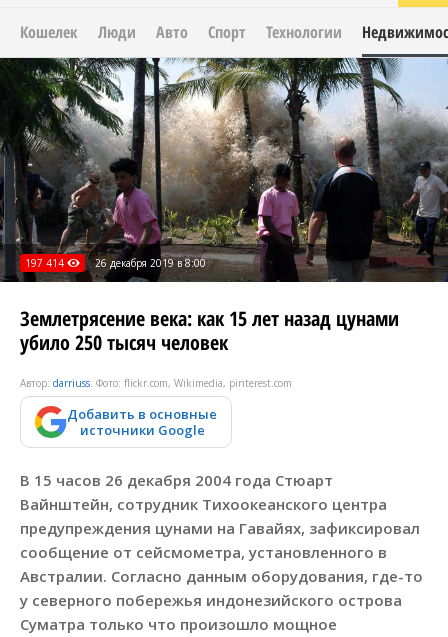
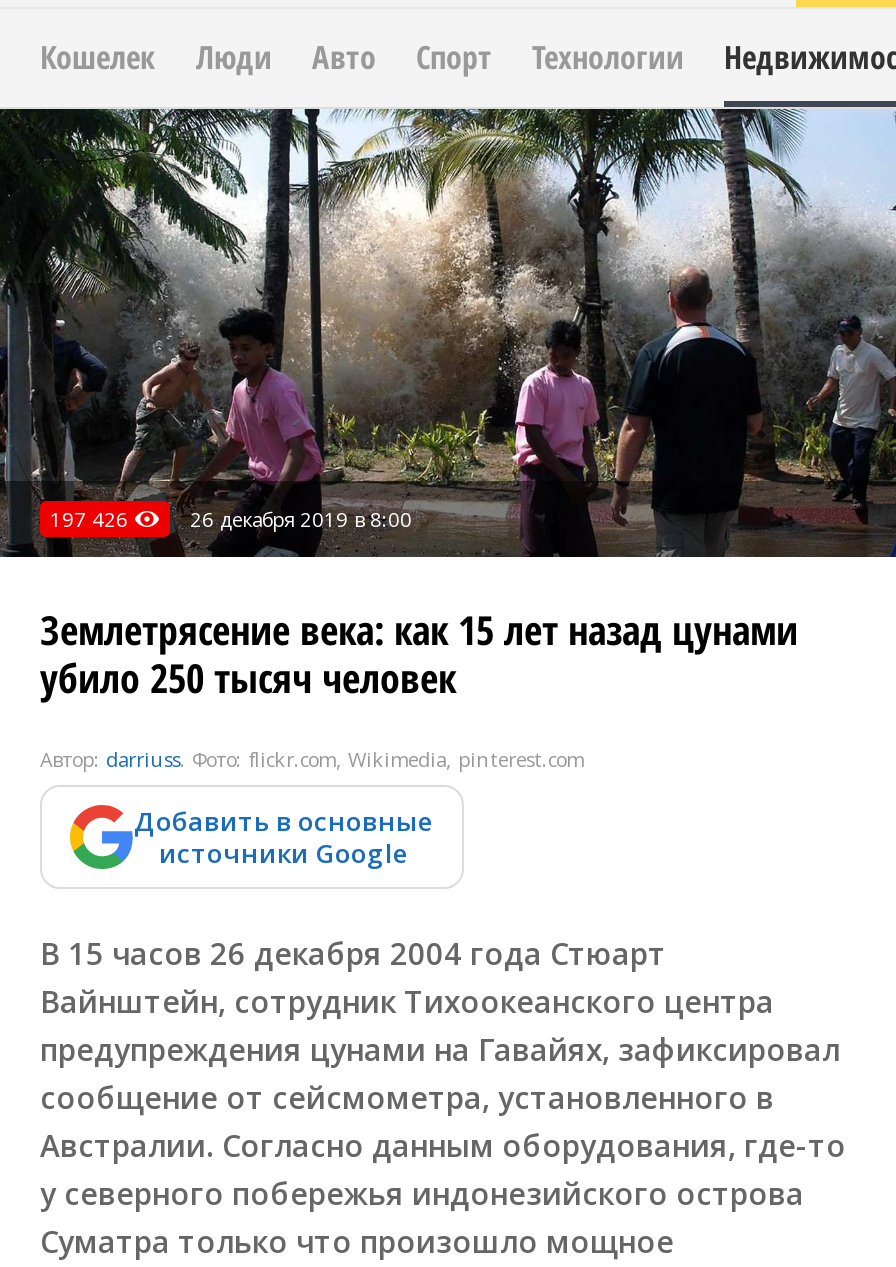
[25,256,206,270] 197 414 26 декабря 2019 в 8:00 -> [50,505,412,533] 197 426 26 декабря 2019 в 8:00

